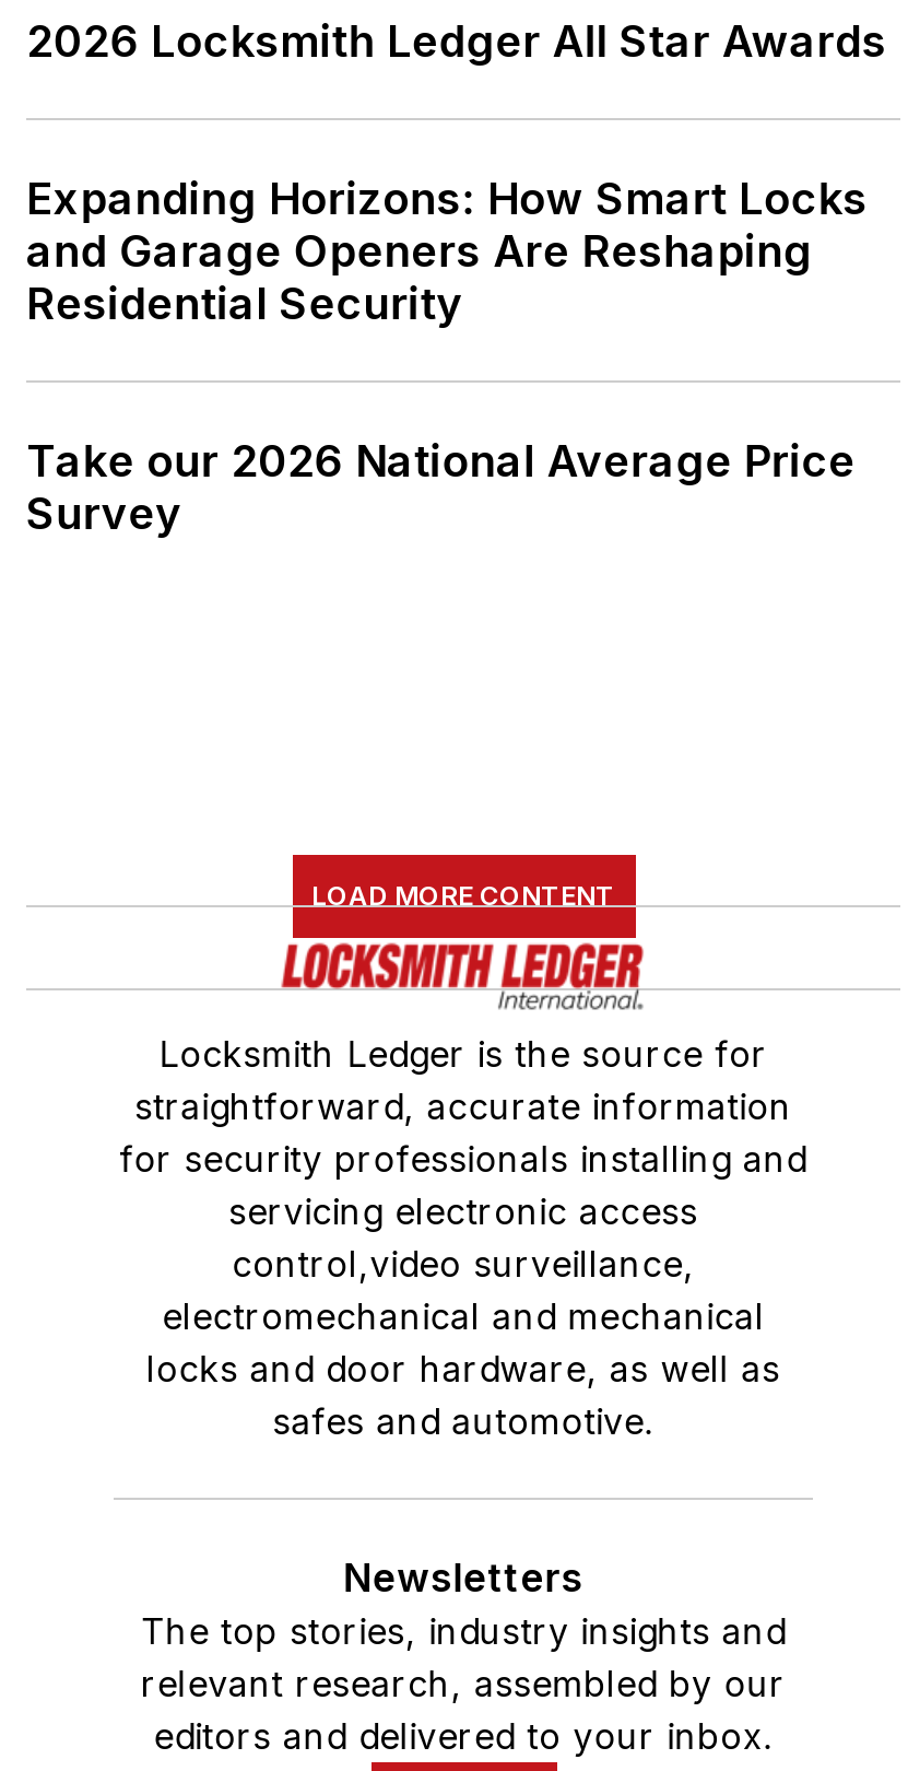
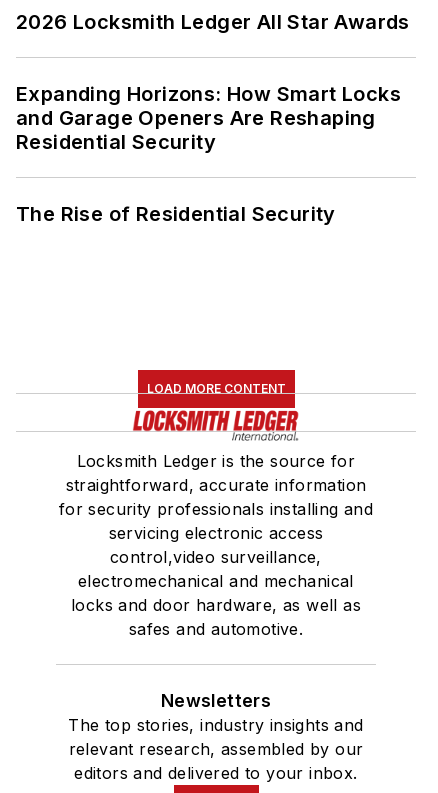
[26,436,855,541] Take our 2026 National Average Price | Survey -> [16,202,336,226] The Rise of Residential Security

